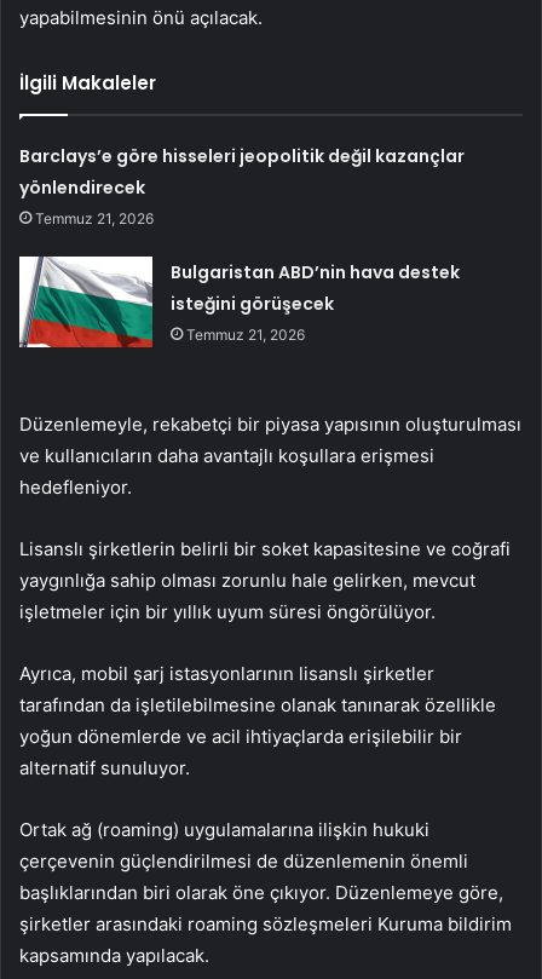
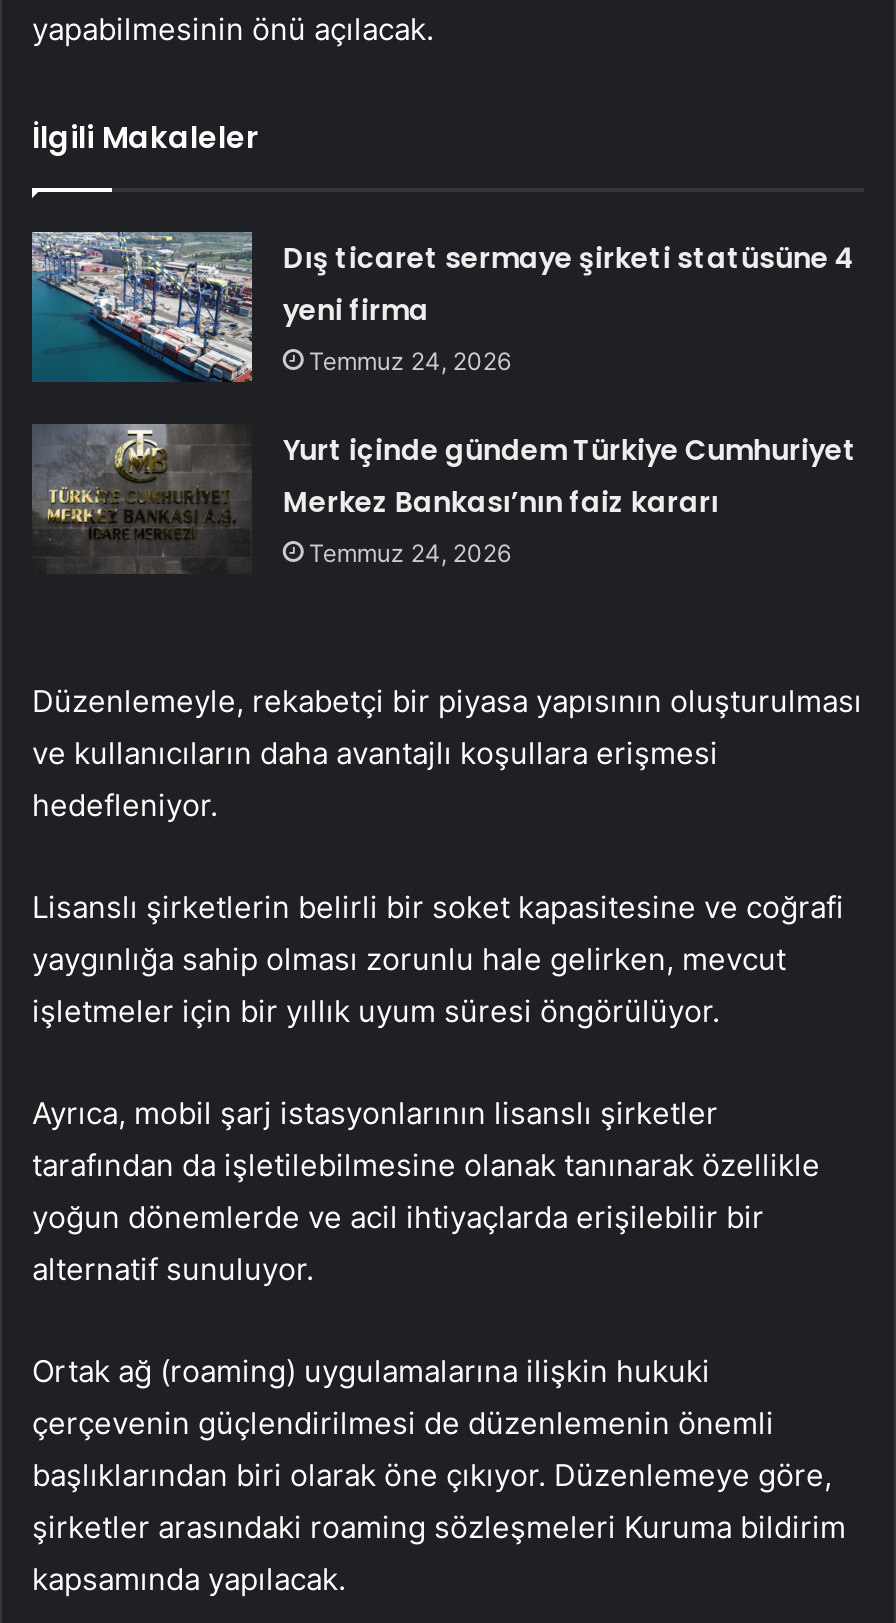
[20,144,465,228] Barclays’e göre hisseleri jeopolitik değil kazançlar | yönlendirecek | Temmuz 21, 2026 -> [283,238,855,376] Dış ticaret sermaye şirketi statüsüne 4 | yeni firma | Temmuz 24, 2026
[18,255,460,349] [image] | Bulgaristan ABD’nin hava destek | isteğini görüşecek | Temmuz 21, 2026 -> [32,422,857,574] [image] | Yurt içinde gündem Türkiye Cumhuriyet | Merkez Bankası’nın faiz kararı | Temmuz 24, 2026

